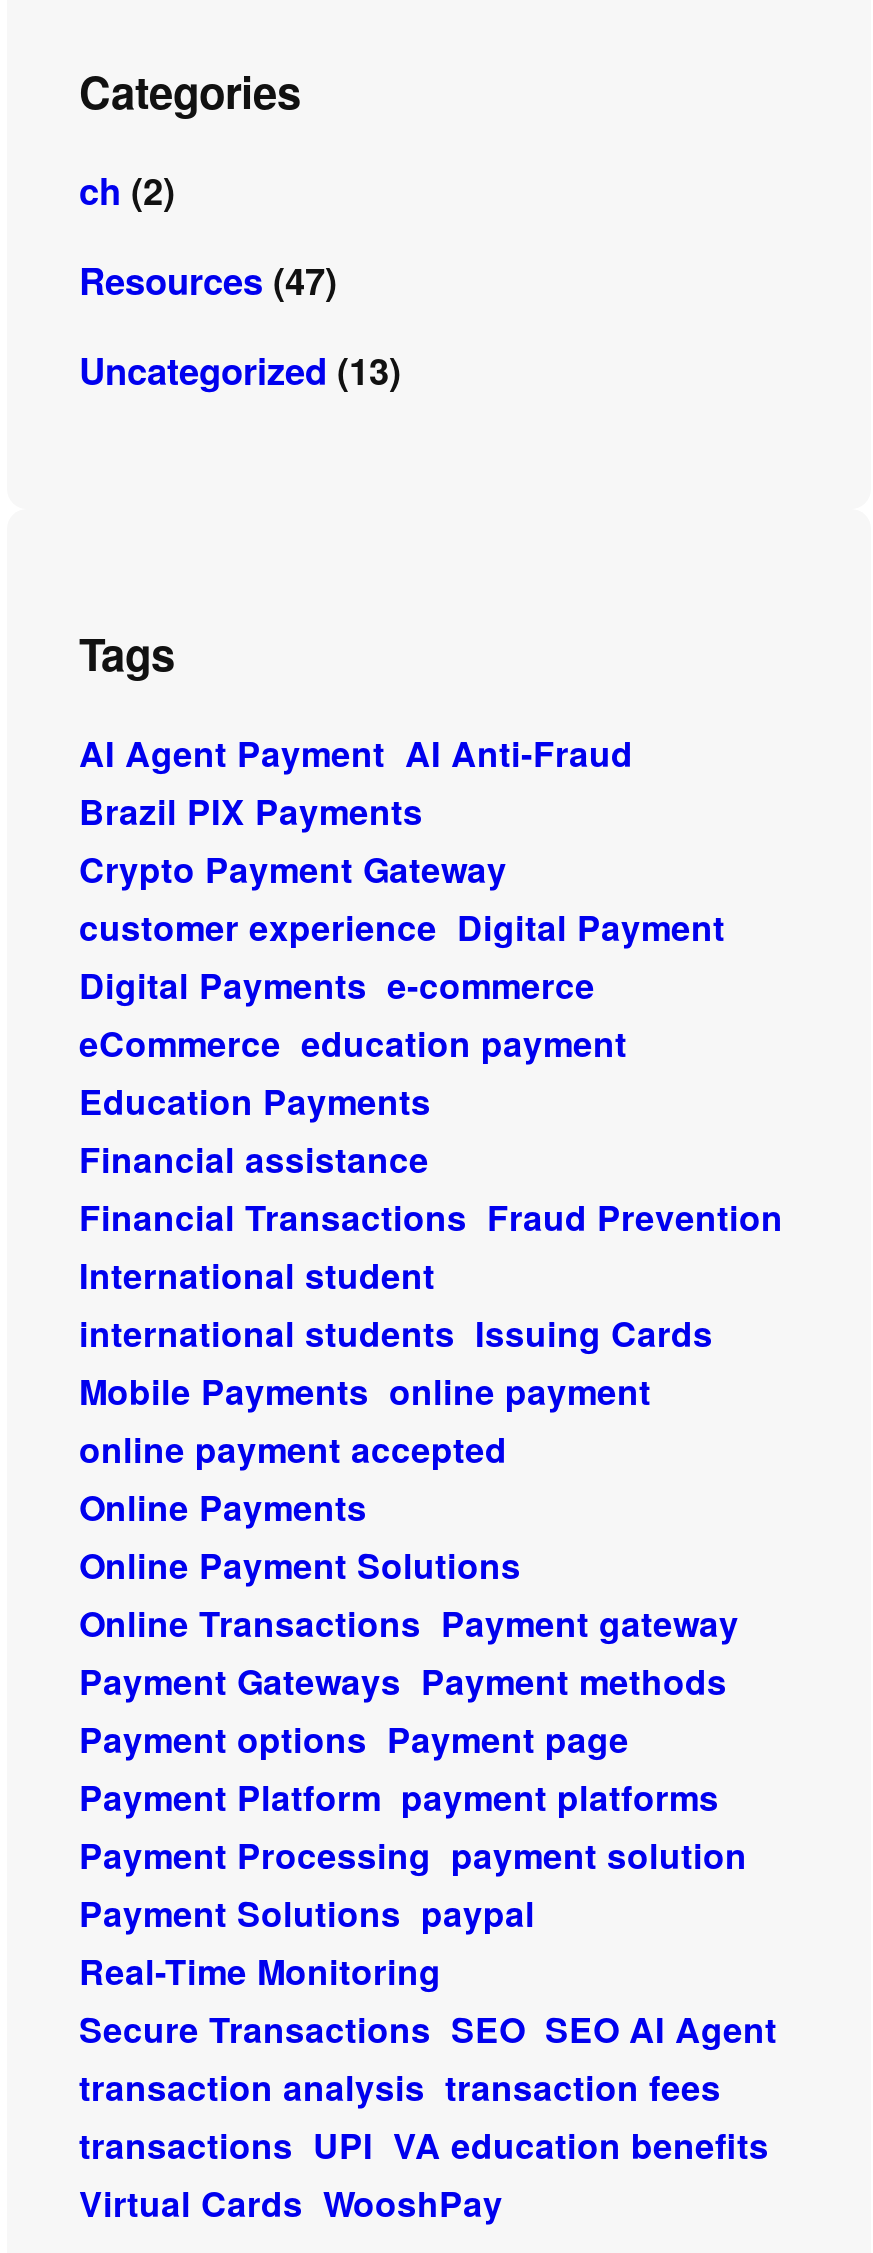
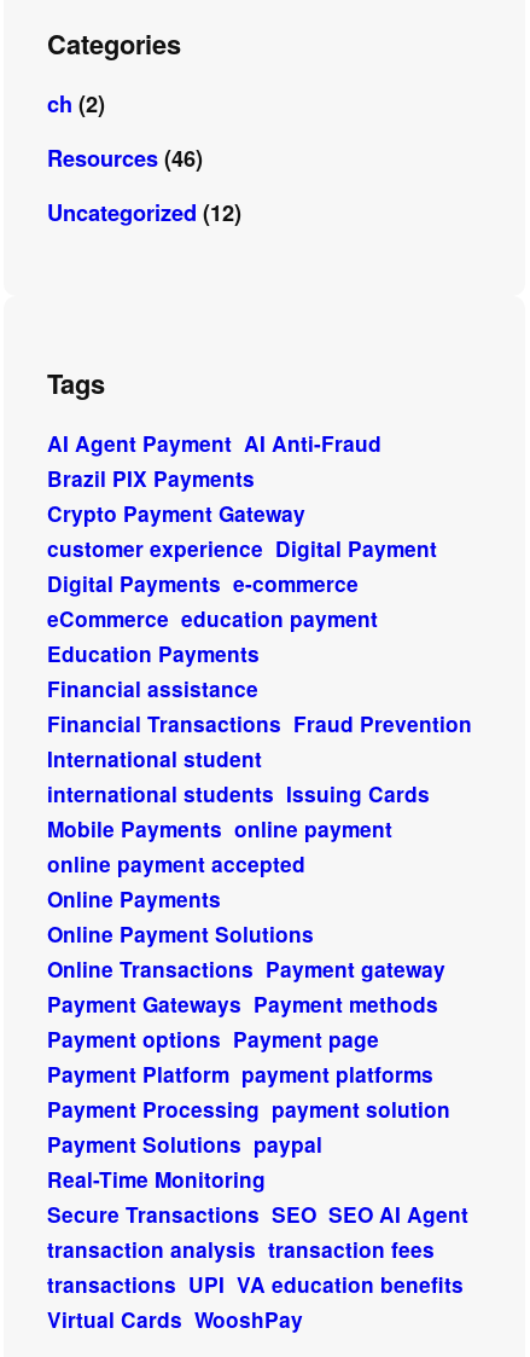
[79,255,337,307] Resources (47) -> [47,142,203,174] Resources (46)
[79,345,401,397] Uncategorized (13) -> [47,197,241,228] Uncategorized (12)

